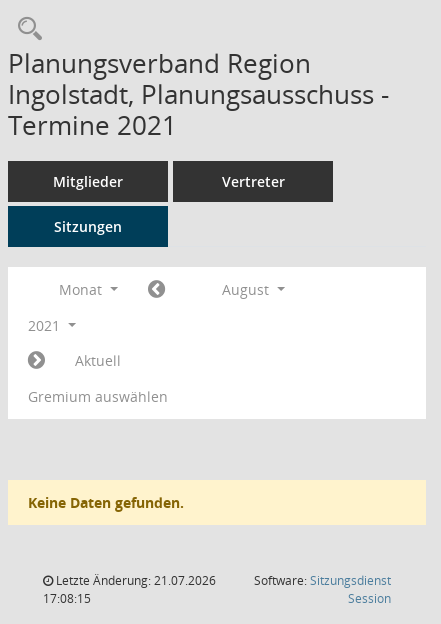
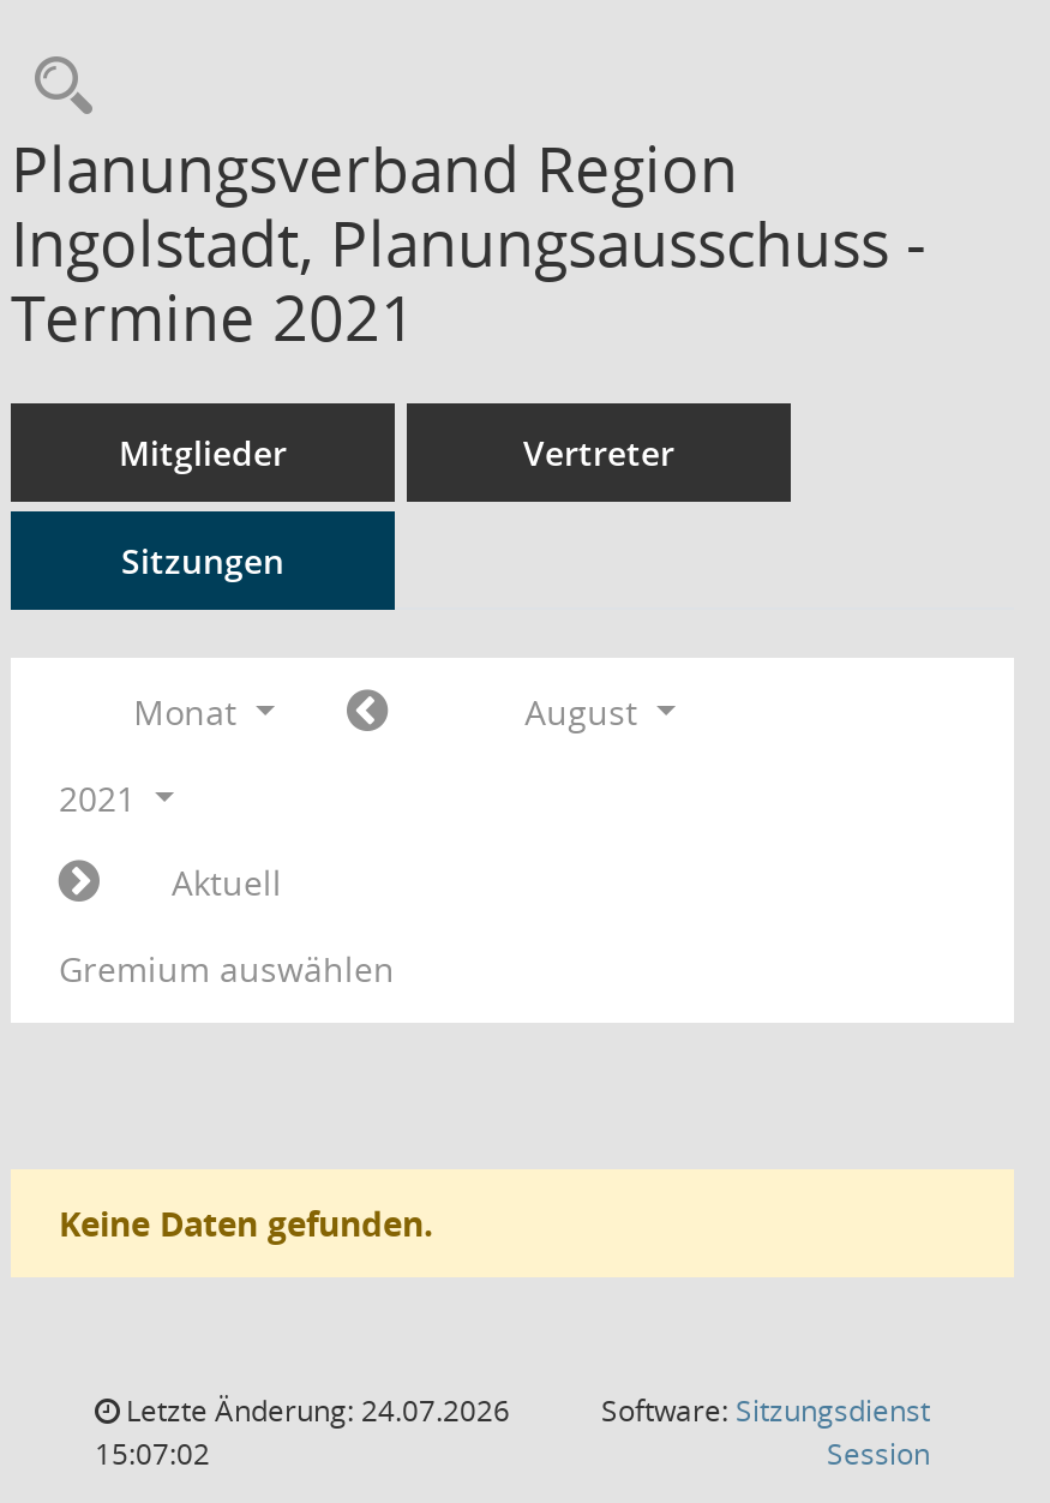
[53,572,216,589] Letzte Änderung: 21.07.2026 -> [119,1390,510,1431] Letzte Änderung: 24.07.2026
[43,590,91,607] 17:08:15 -> [95,1433,210,1474] 15:07:02

